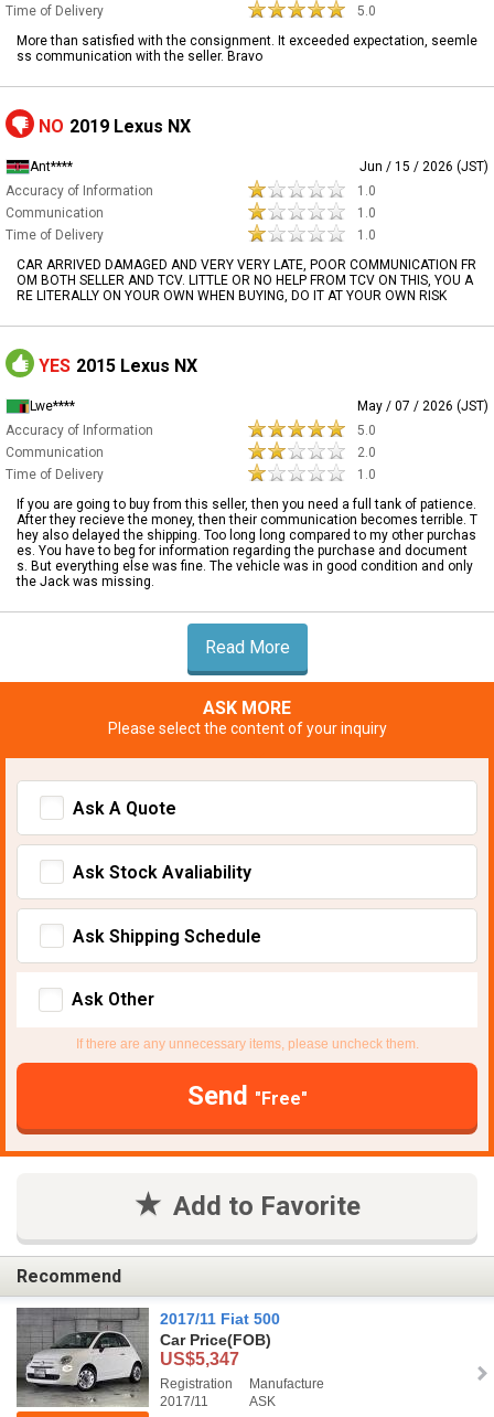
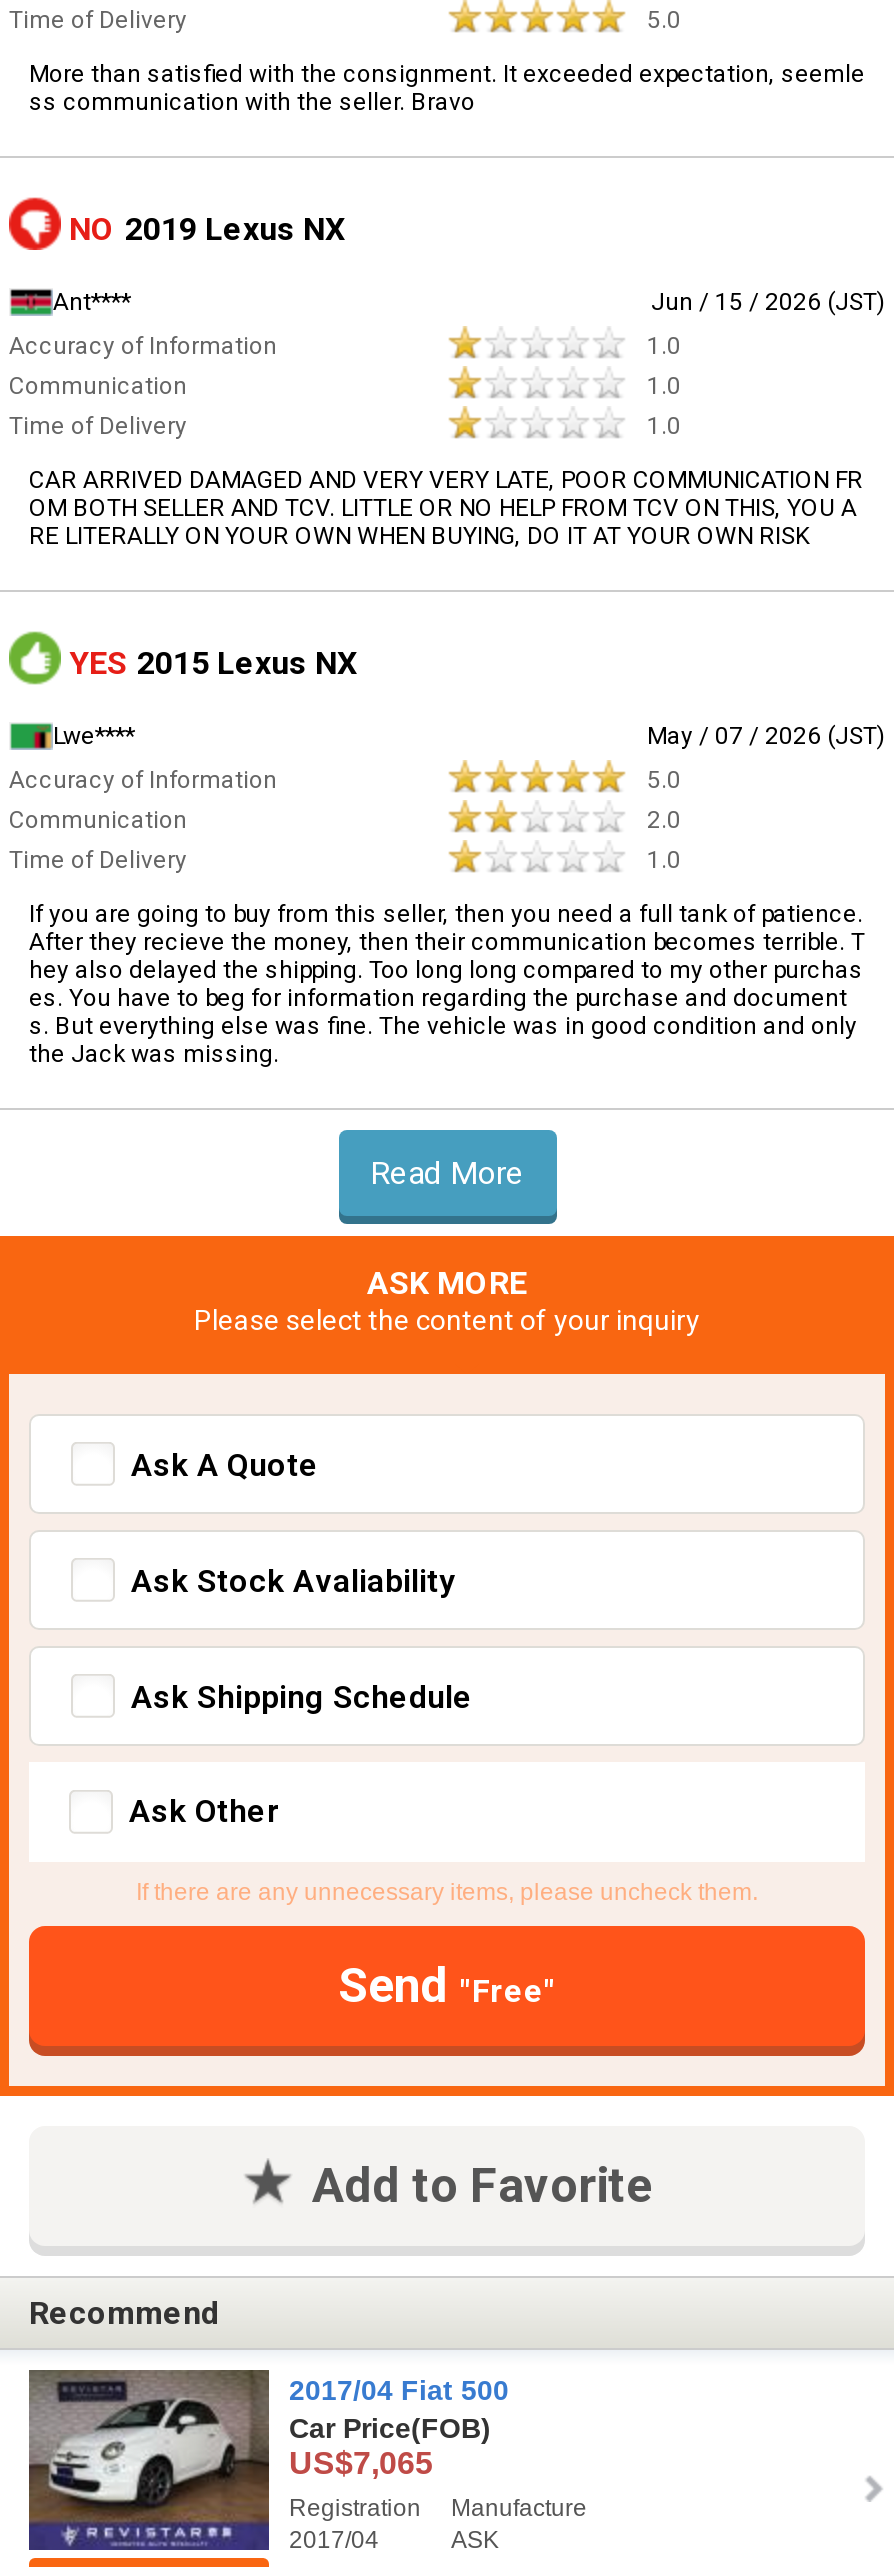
[17,1308,280,1407] [image] | 2017/11 Fiat 500 -> [27,2372,509,2552] [image] | 2017/04 Fiat 500
[160,1350,239,1369] US$5,347 -> [289,2447,433,2481] US$7,065
[160,1394,208,1410] 2017/11 -> [289,2527,379,2555] 2017/04

